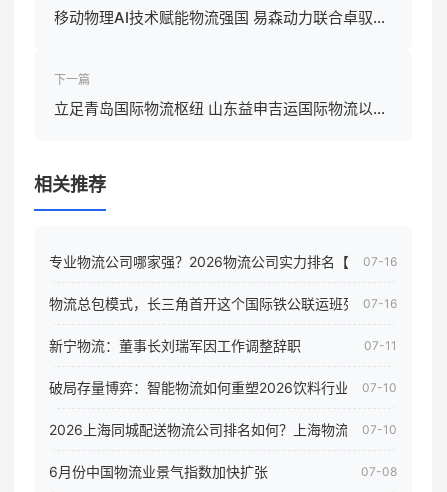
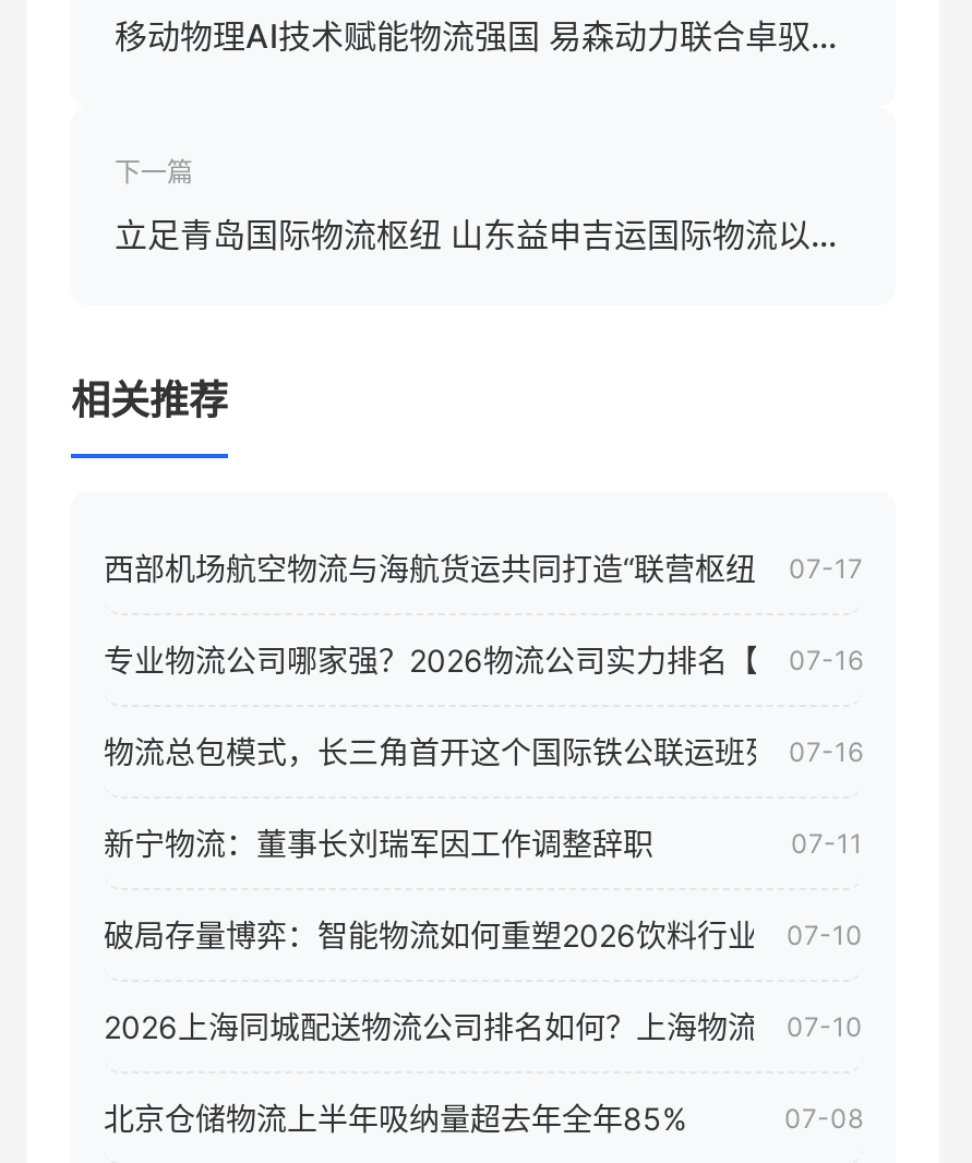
none -> [104,550,863,587] 西部机场航空物流与海航货运共同打造“联营枢纽” | 07-17
[49,463,268,480] 6月份中国物流业景气指数加快扩张 -> [104,1100,686,1137] 北京仓储物流上半年吸纳量超去年全年85%

